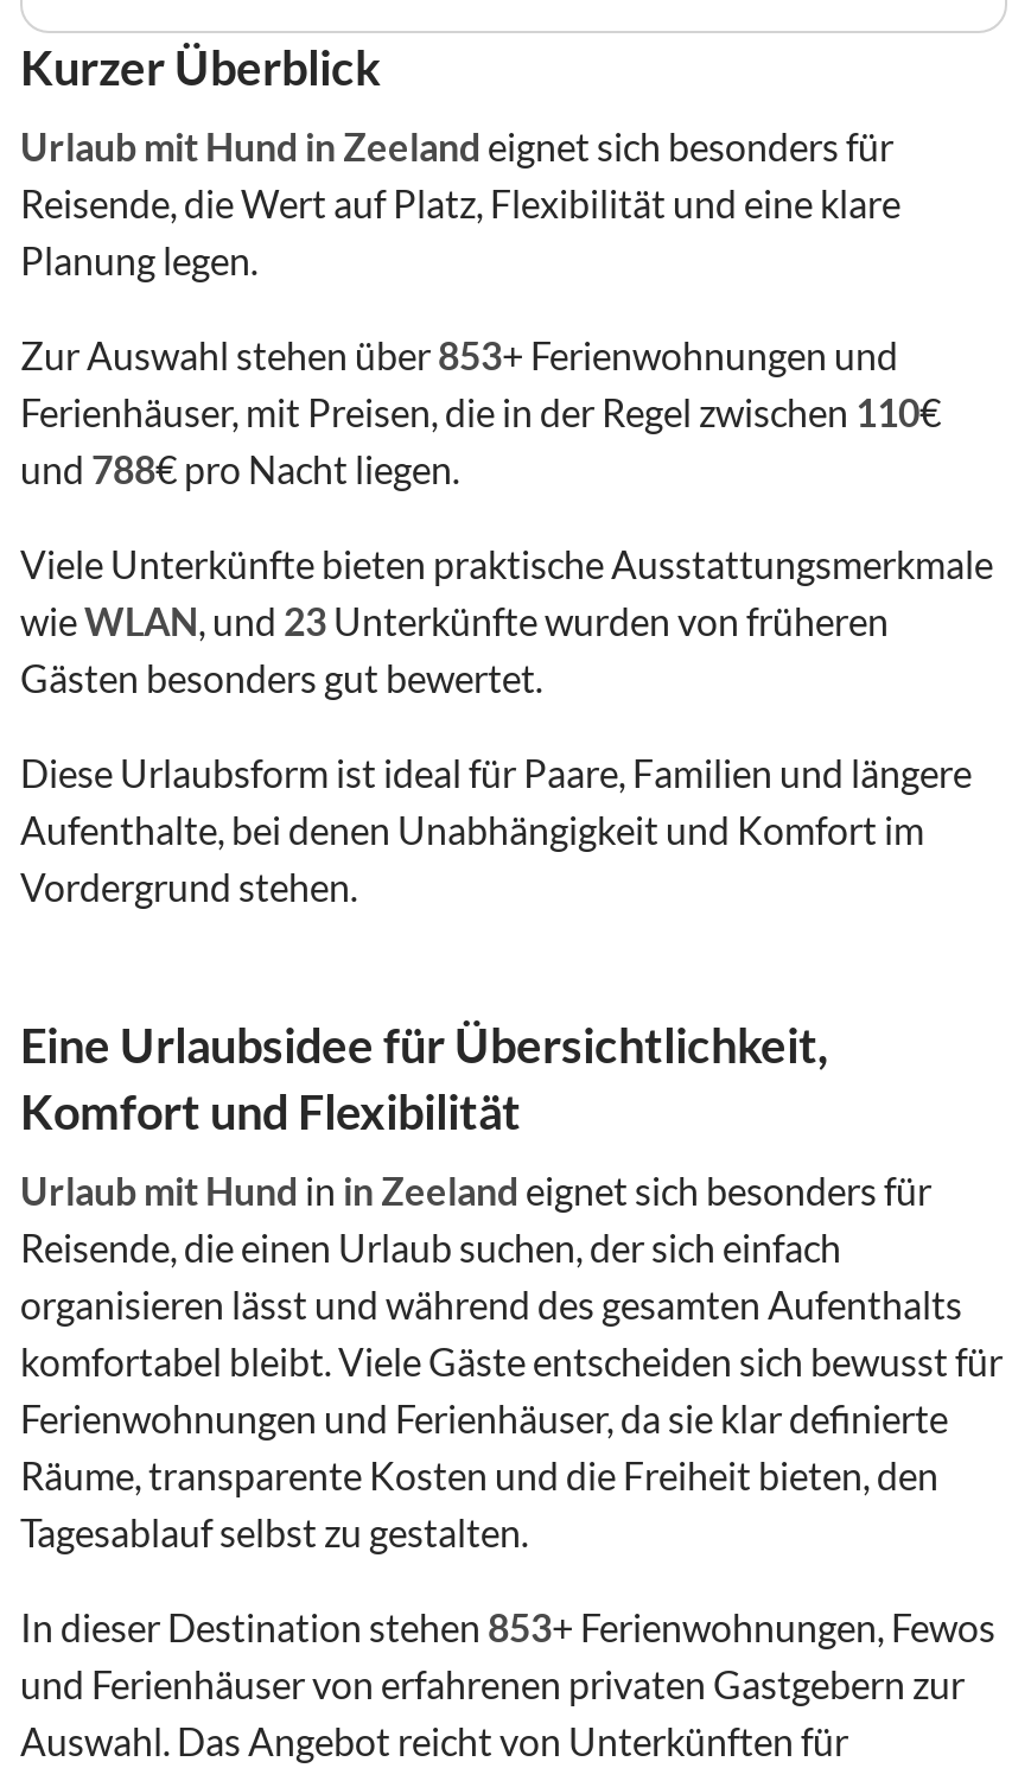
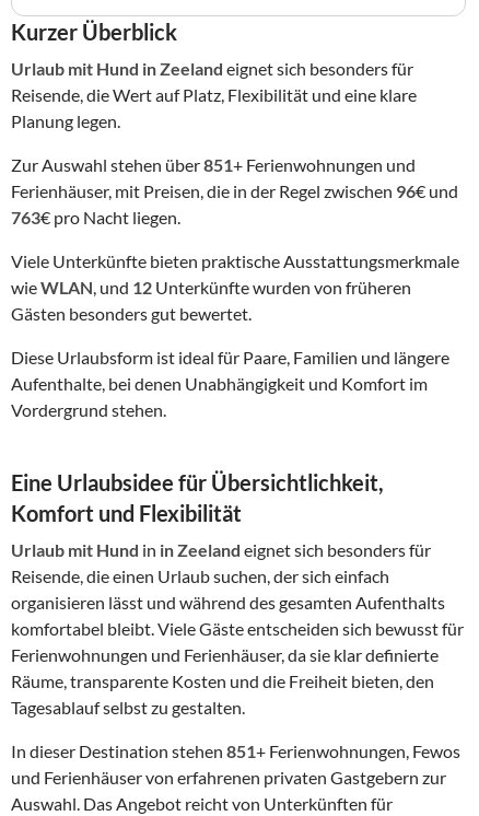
[20,331,941,490] Zur Auswahl stehen über 853+ Ferienwohnungen und | Ferienhäuser, mit Preisen, die in der Regel zwischen 110€ | und 788€ pro Nacht liegen. -> [11,154,458,227] Zur Auswahl stehen über 851+ Ferienwohnungen und | Ferienhäuser, mit Preisen, die in der Regel zwischen 96€ und | 763€ pro Nacht liegen.
[20,597,889,642] wieWLAN, und 23 Unterkünfte wurden von früheren -> [11,276,411,297] wieWLAN, und 12 Unterkünfte wurden von früheren
[20,1603,995,1648] In dieser Destination stehen 853+ Ferienwohnungen, Fewos -> [11,740,460,761] In dieser Destination stehen 851+ Ferienwohnungen, Fewos

